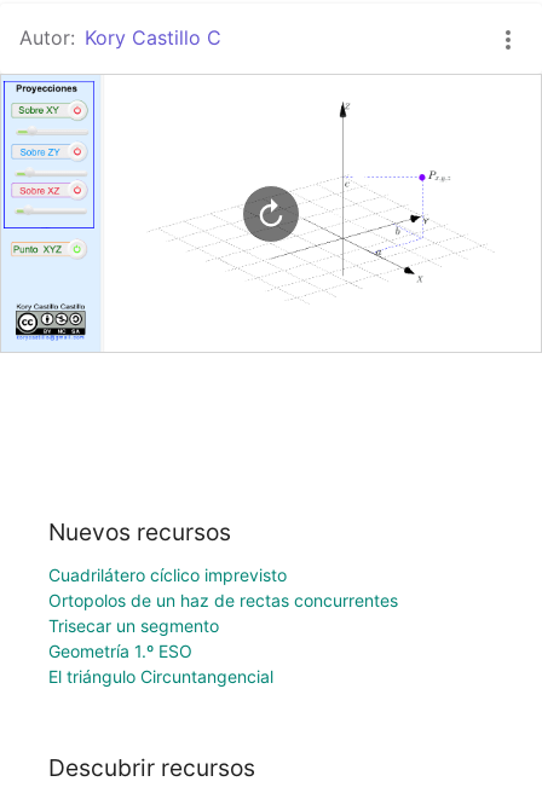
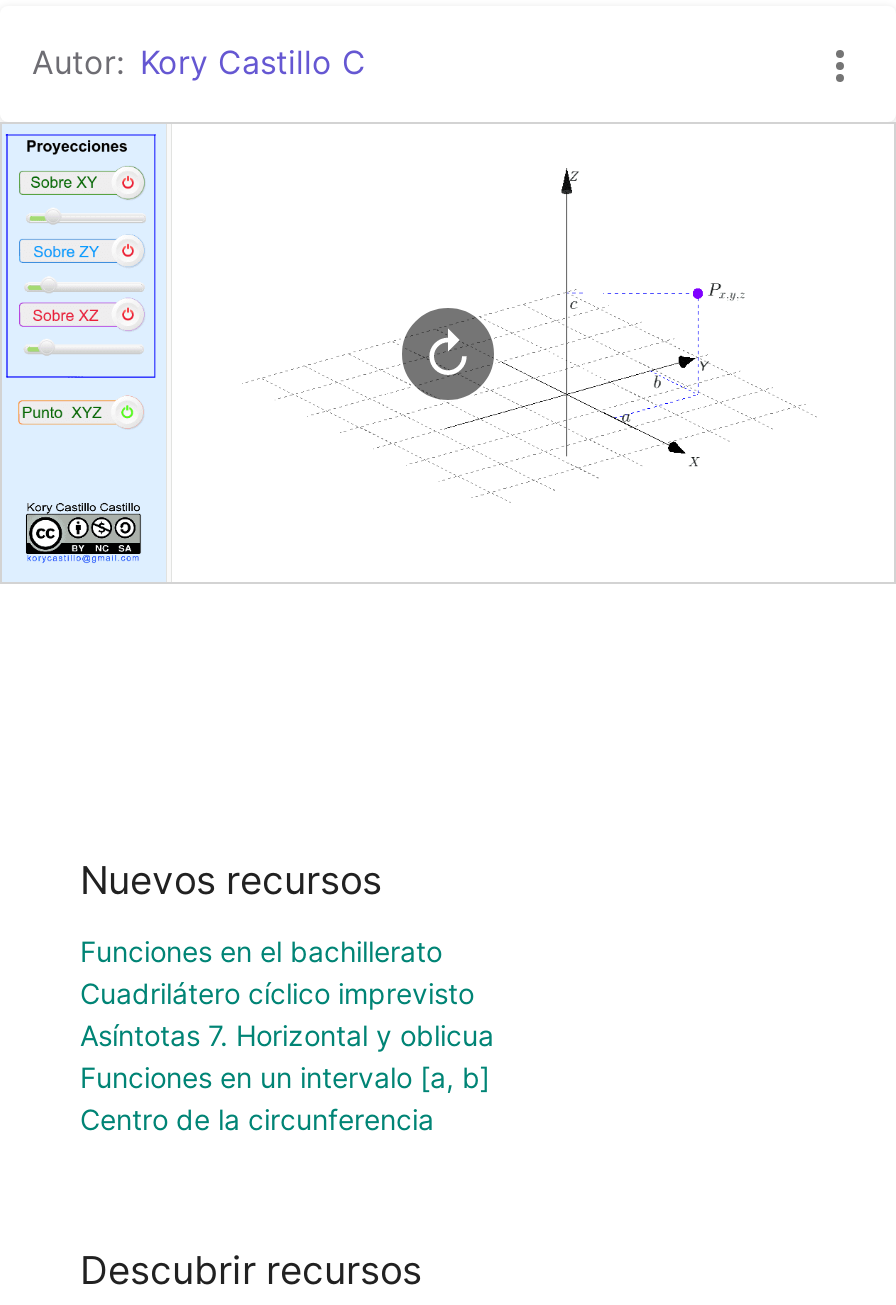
none -> [80,934,442,968] Funciones en el bachillerato
moved [48,564,287,585] -> [80,976,474,1010]: Cuadrilátero cíclico imprevisto
[48,590,398,686] Ortopolos de un haz de rectas concurrentes | Trisecar un segmento | Geometría 1.º ESO | El triángulo Circuntangencial -> [80,1018,494,1136] Asíntotas 7. Horizontal y oblicua | Funciones en un intervalo [a, b] | Centro de la circunferencia

